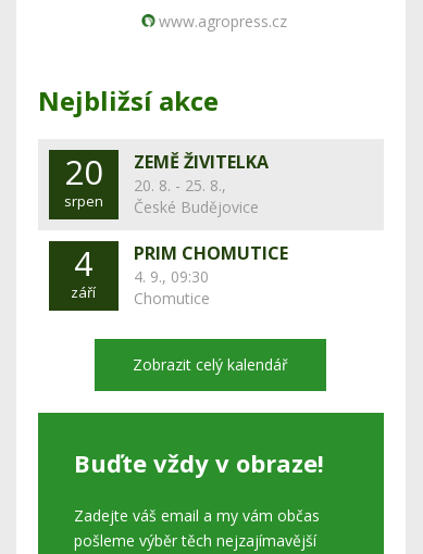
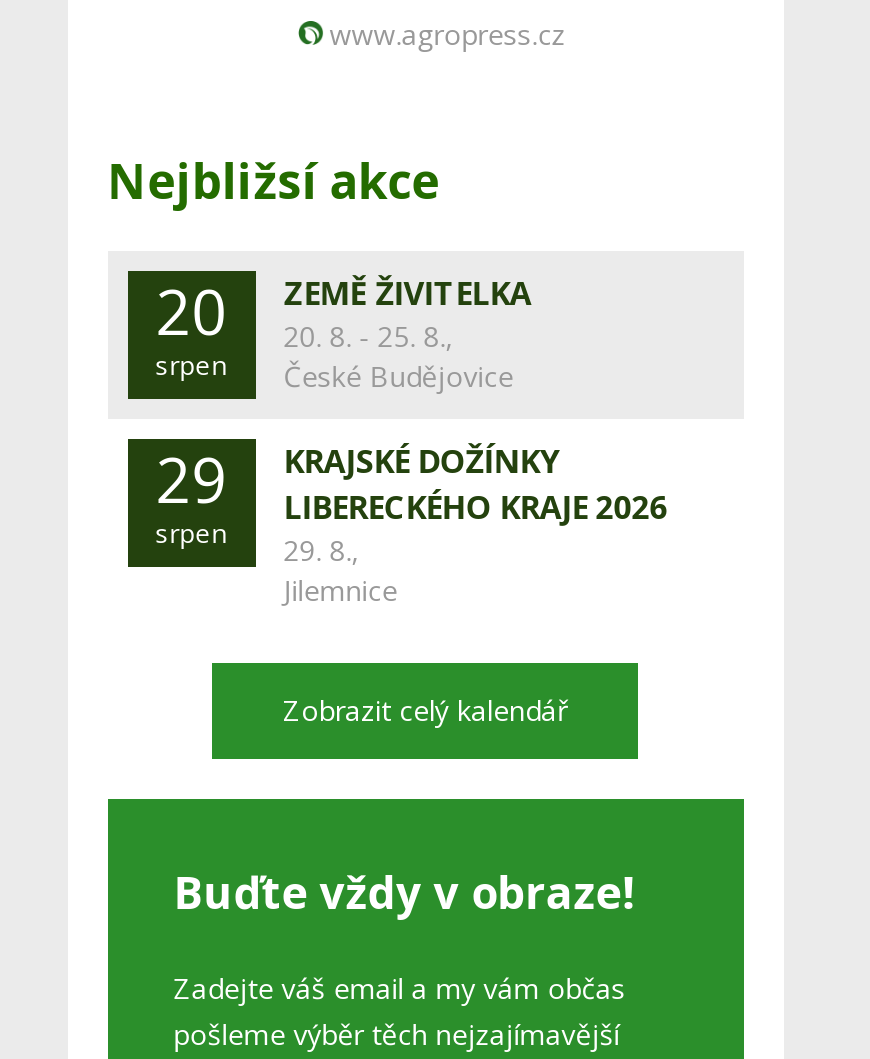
[71,240,96,302] 4 | září -> [156,437,228,551] 29 | srpen
[134,241,288,308] PRIM CHOMUTICE | 4. 9., 09:30 | Chomutice -> [284,439,668,609] KRAJSKÉ DOŽÍNKY | LIBERECKÉHO KRAJE 2026 | 29. 8., | Jilemnice

